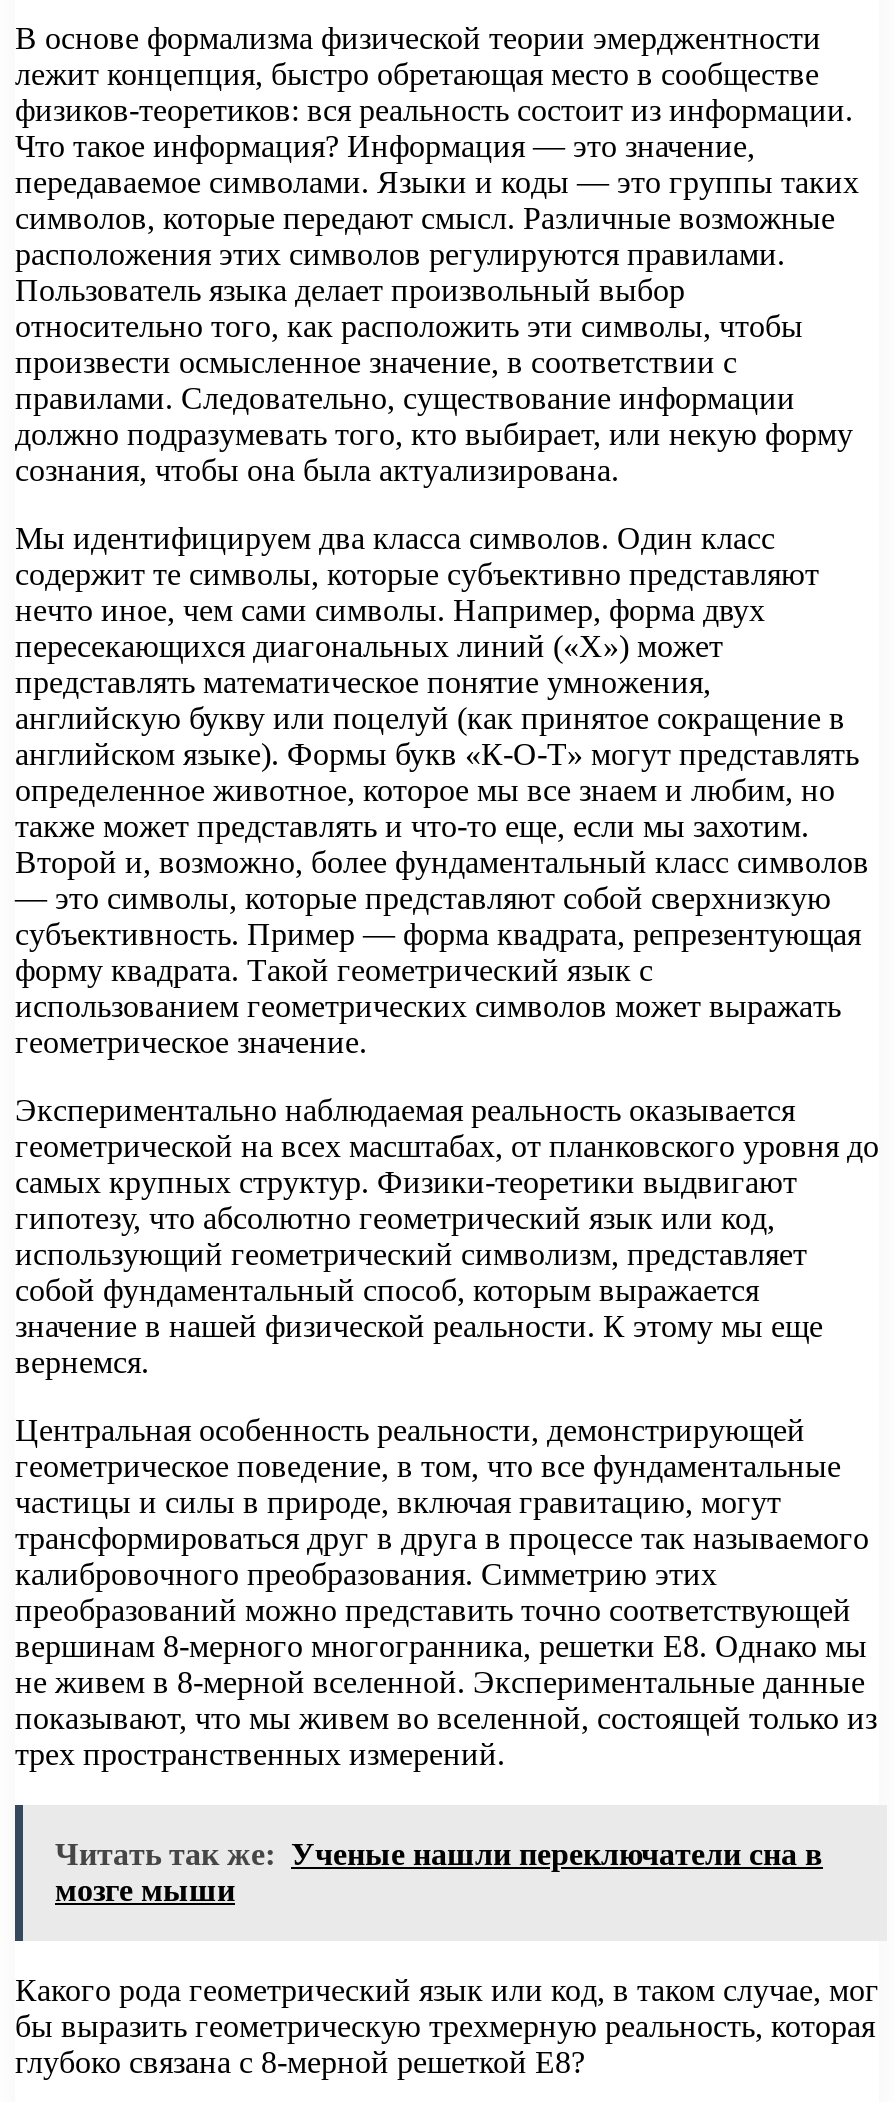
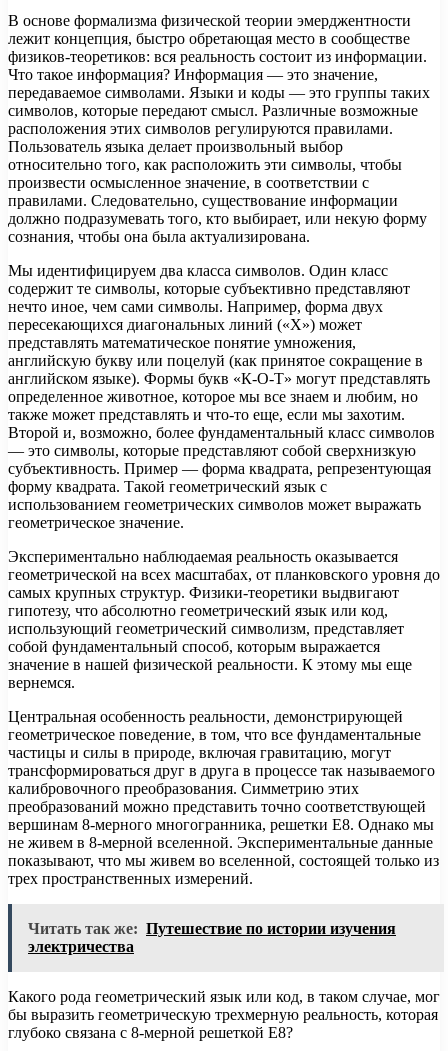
[55,1837,823,1907] Читать так же: Ученые нашли переключатели сна в | мозге мыши -> [28,920,396,955] Читать так же: Путешествие по истории изучения | электричества

